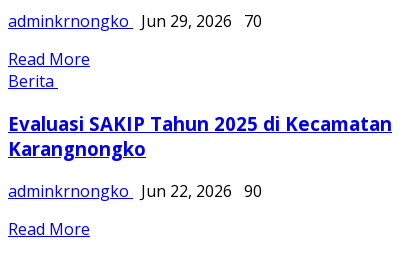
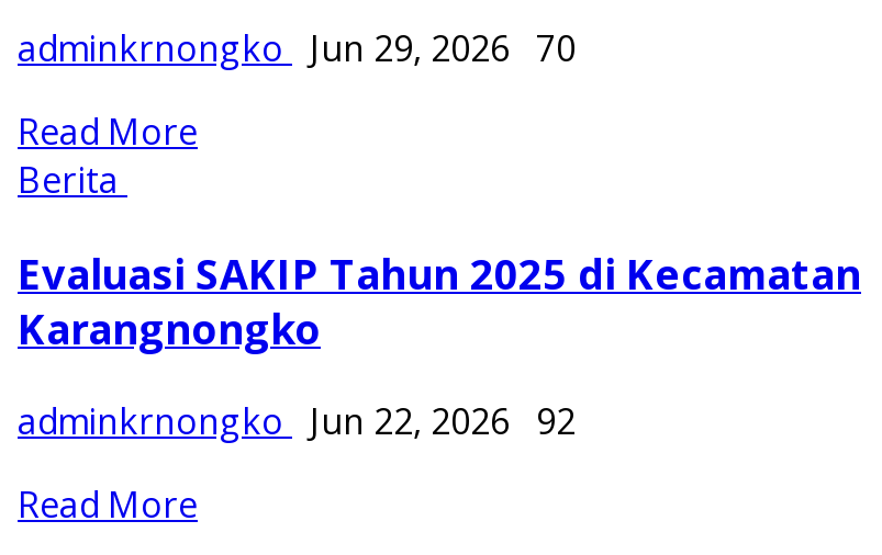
[8,180,262,202] adminkrnongko Jun 22, 2026 90 -> [18,396,576,444] adminkrnongko Jun 22, 2026 92

